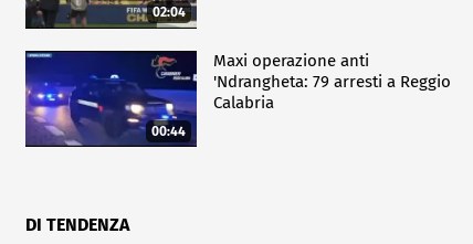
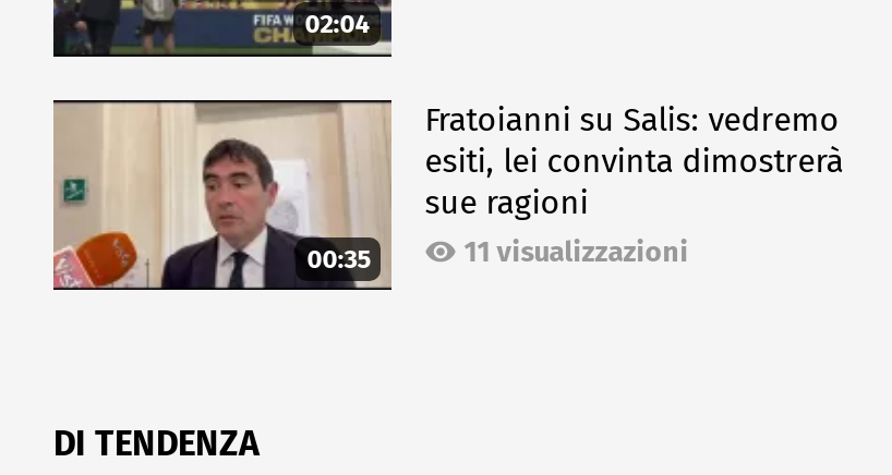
[24,51,198,147] [image] | 00:44 -> [51,100,394,290] [image] | 00:35
[214,51,451,113] Maxi operazione anti | 'Ndrangheta: 79 arresti a Reggio | Calabria -> [425,101,843,269] Fratoianni su Salis: vedremo | esiti, lei convinta dimostrerà | sue ragioni | 11 visualizzazioni

